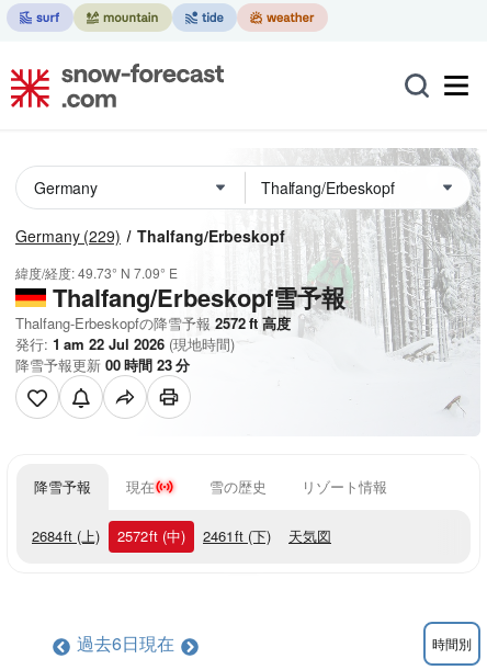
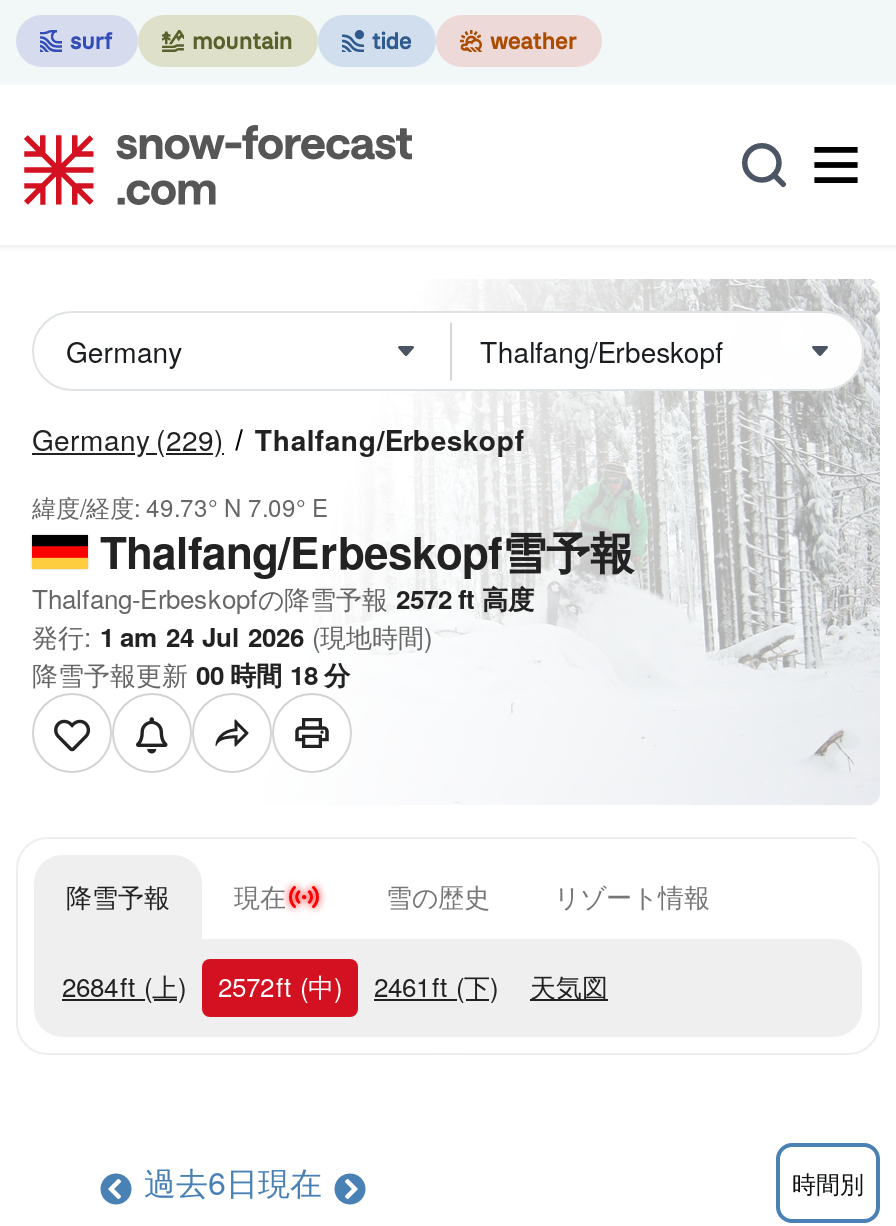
[15,333,235,354] 発行: 1 am 22 Jul 2026 (現地時間) -> [32,617,432,655] 発行: 1 am 24 Jul 2026 (現地時間)
[15,354,190,375] 降雪予報更新00時間23分 -> [32,655,350,693] 降雪予報更新00時間18分

